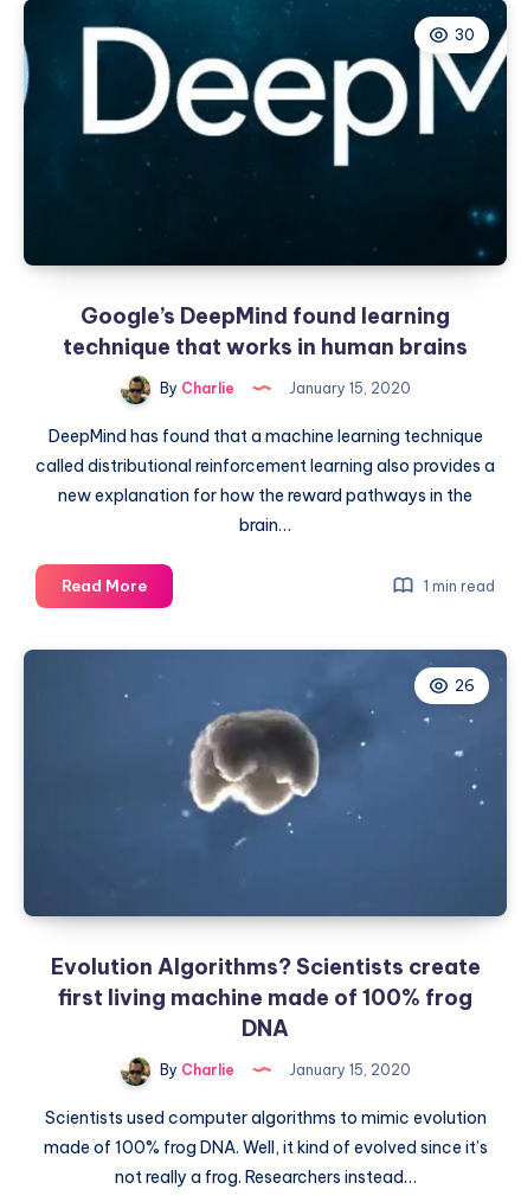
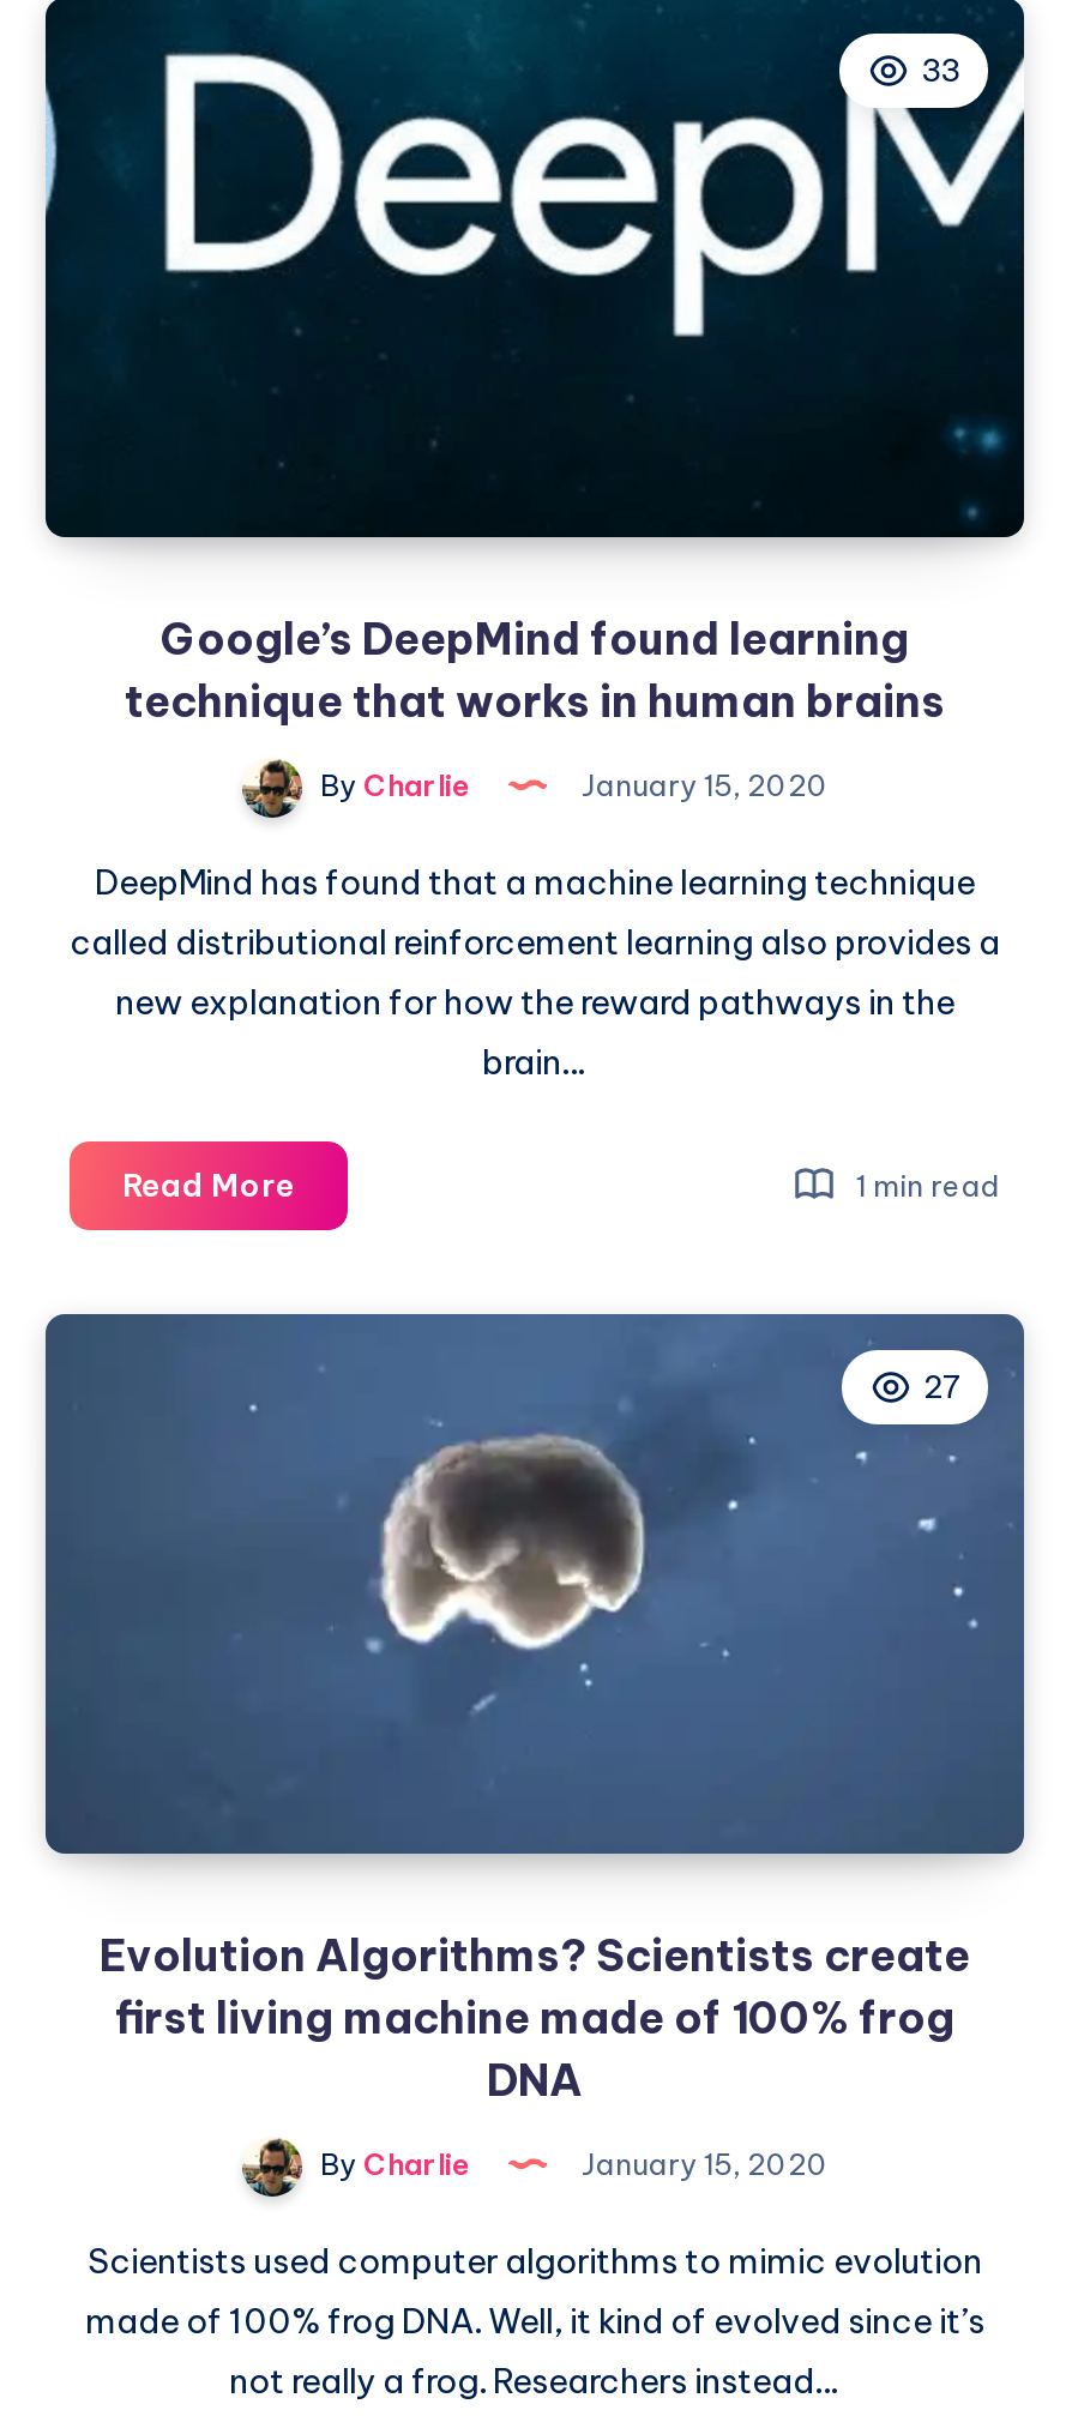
[451,25,475,44] 30 -> [914,50,959,89] 33
[451,676,475,695] 26 -> [916,1367,959,1405] 27

